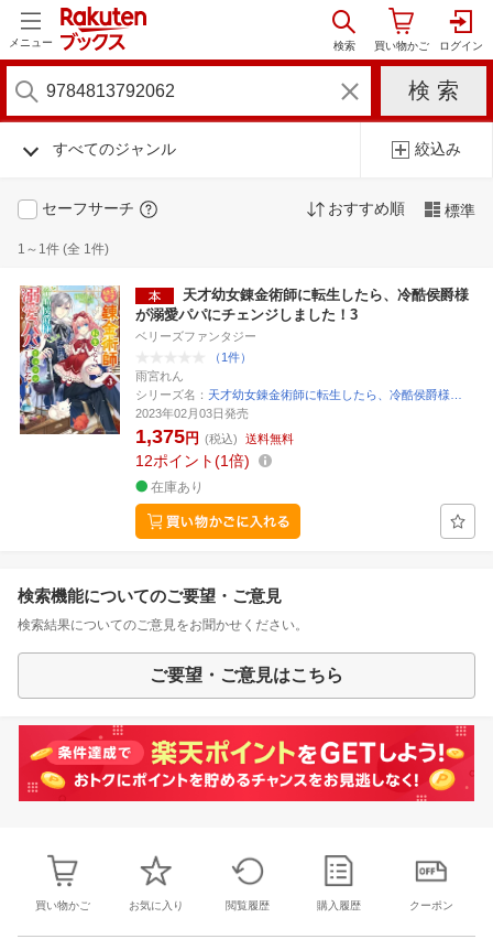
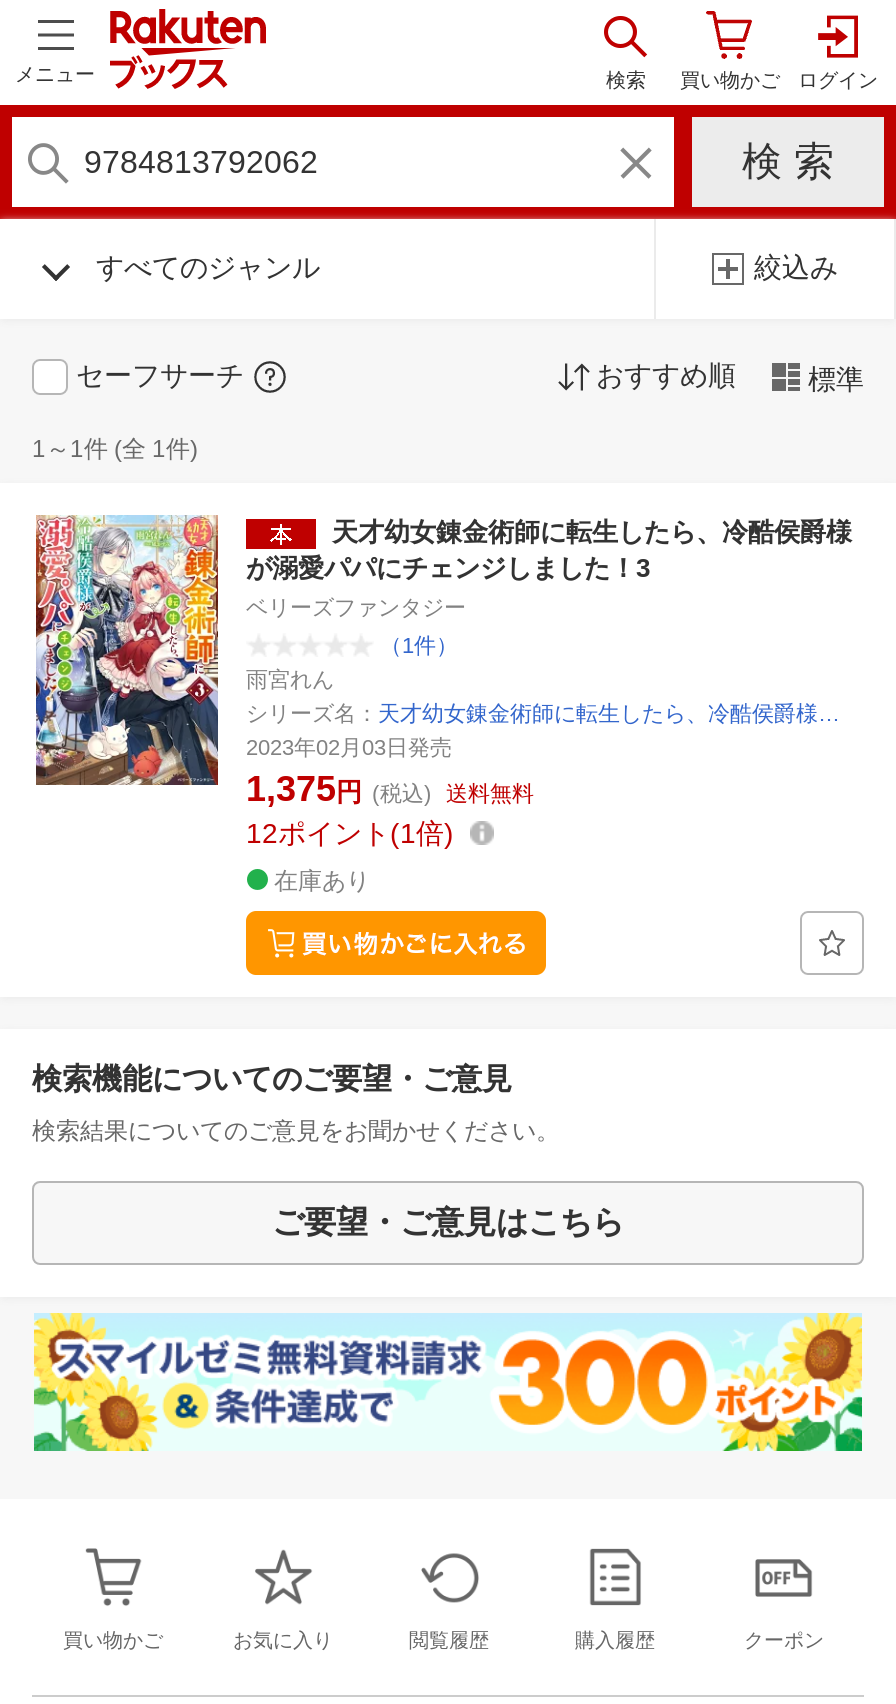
[18,724,475,802] [image] -> [32,1311,864,1453] [image]

